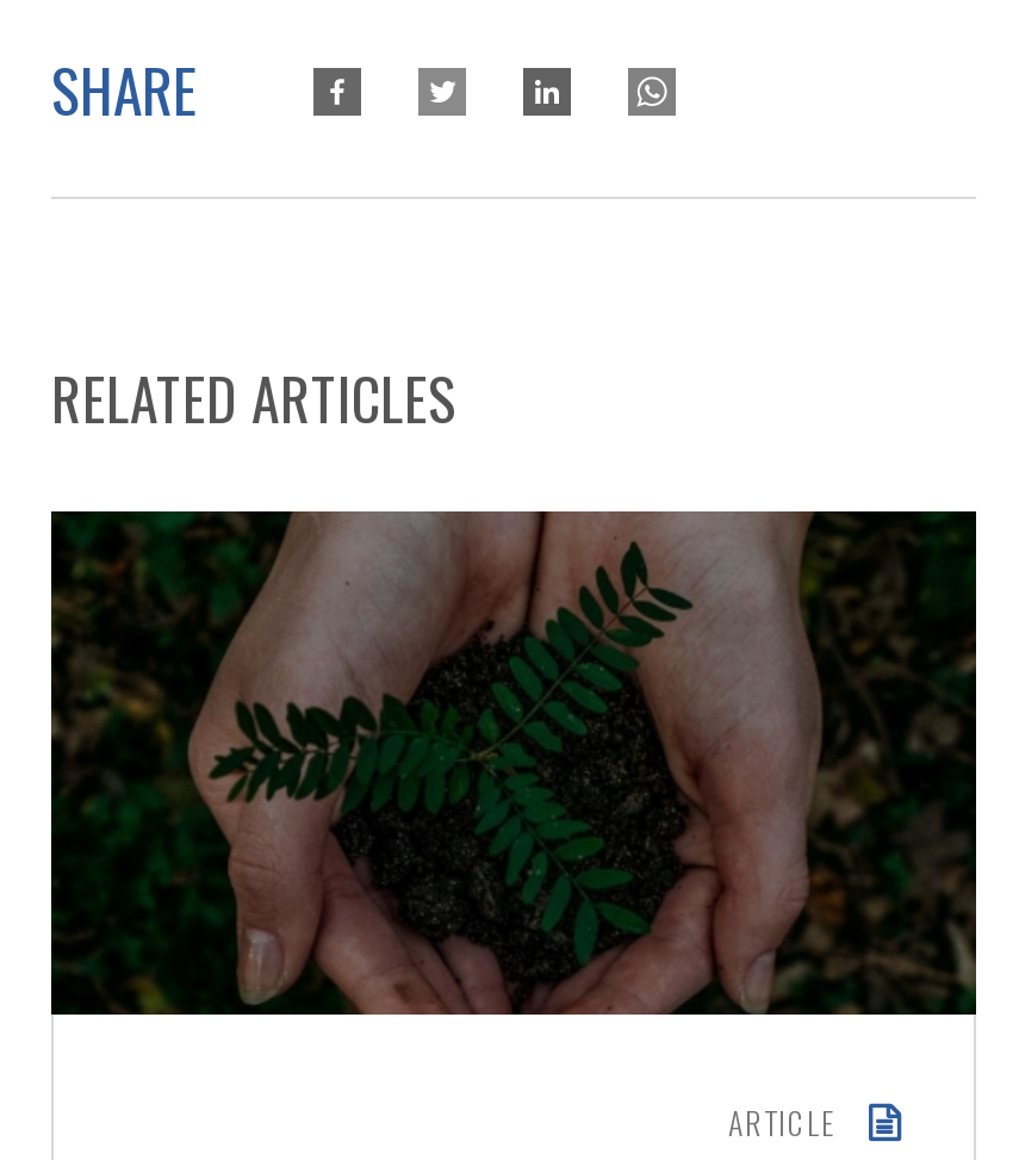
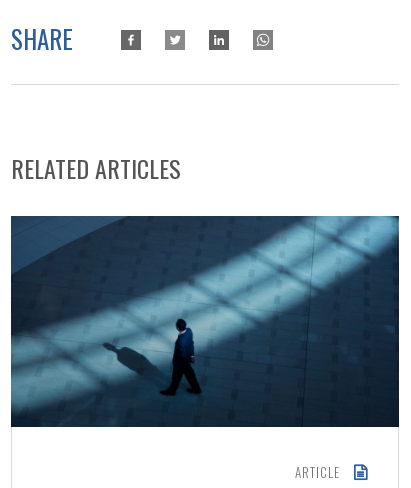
[49,509,978,1015] [image] -> [10,215,400,428] [image]

